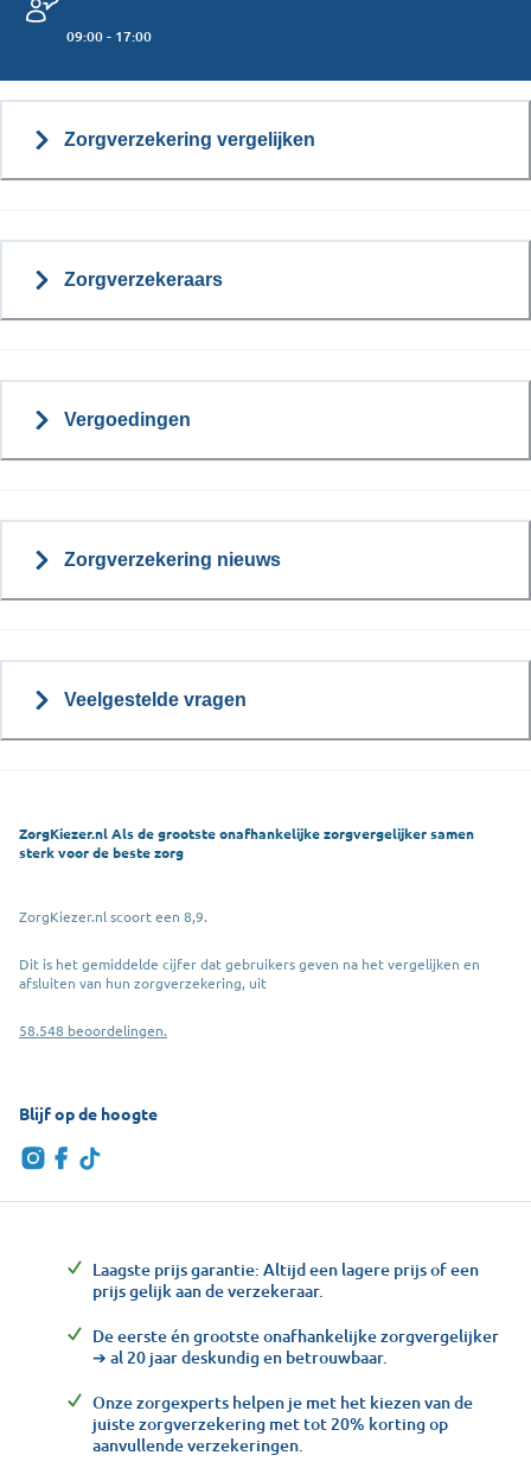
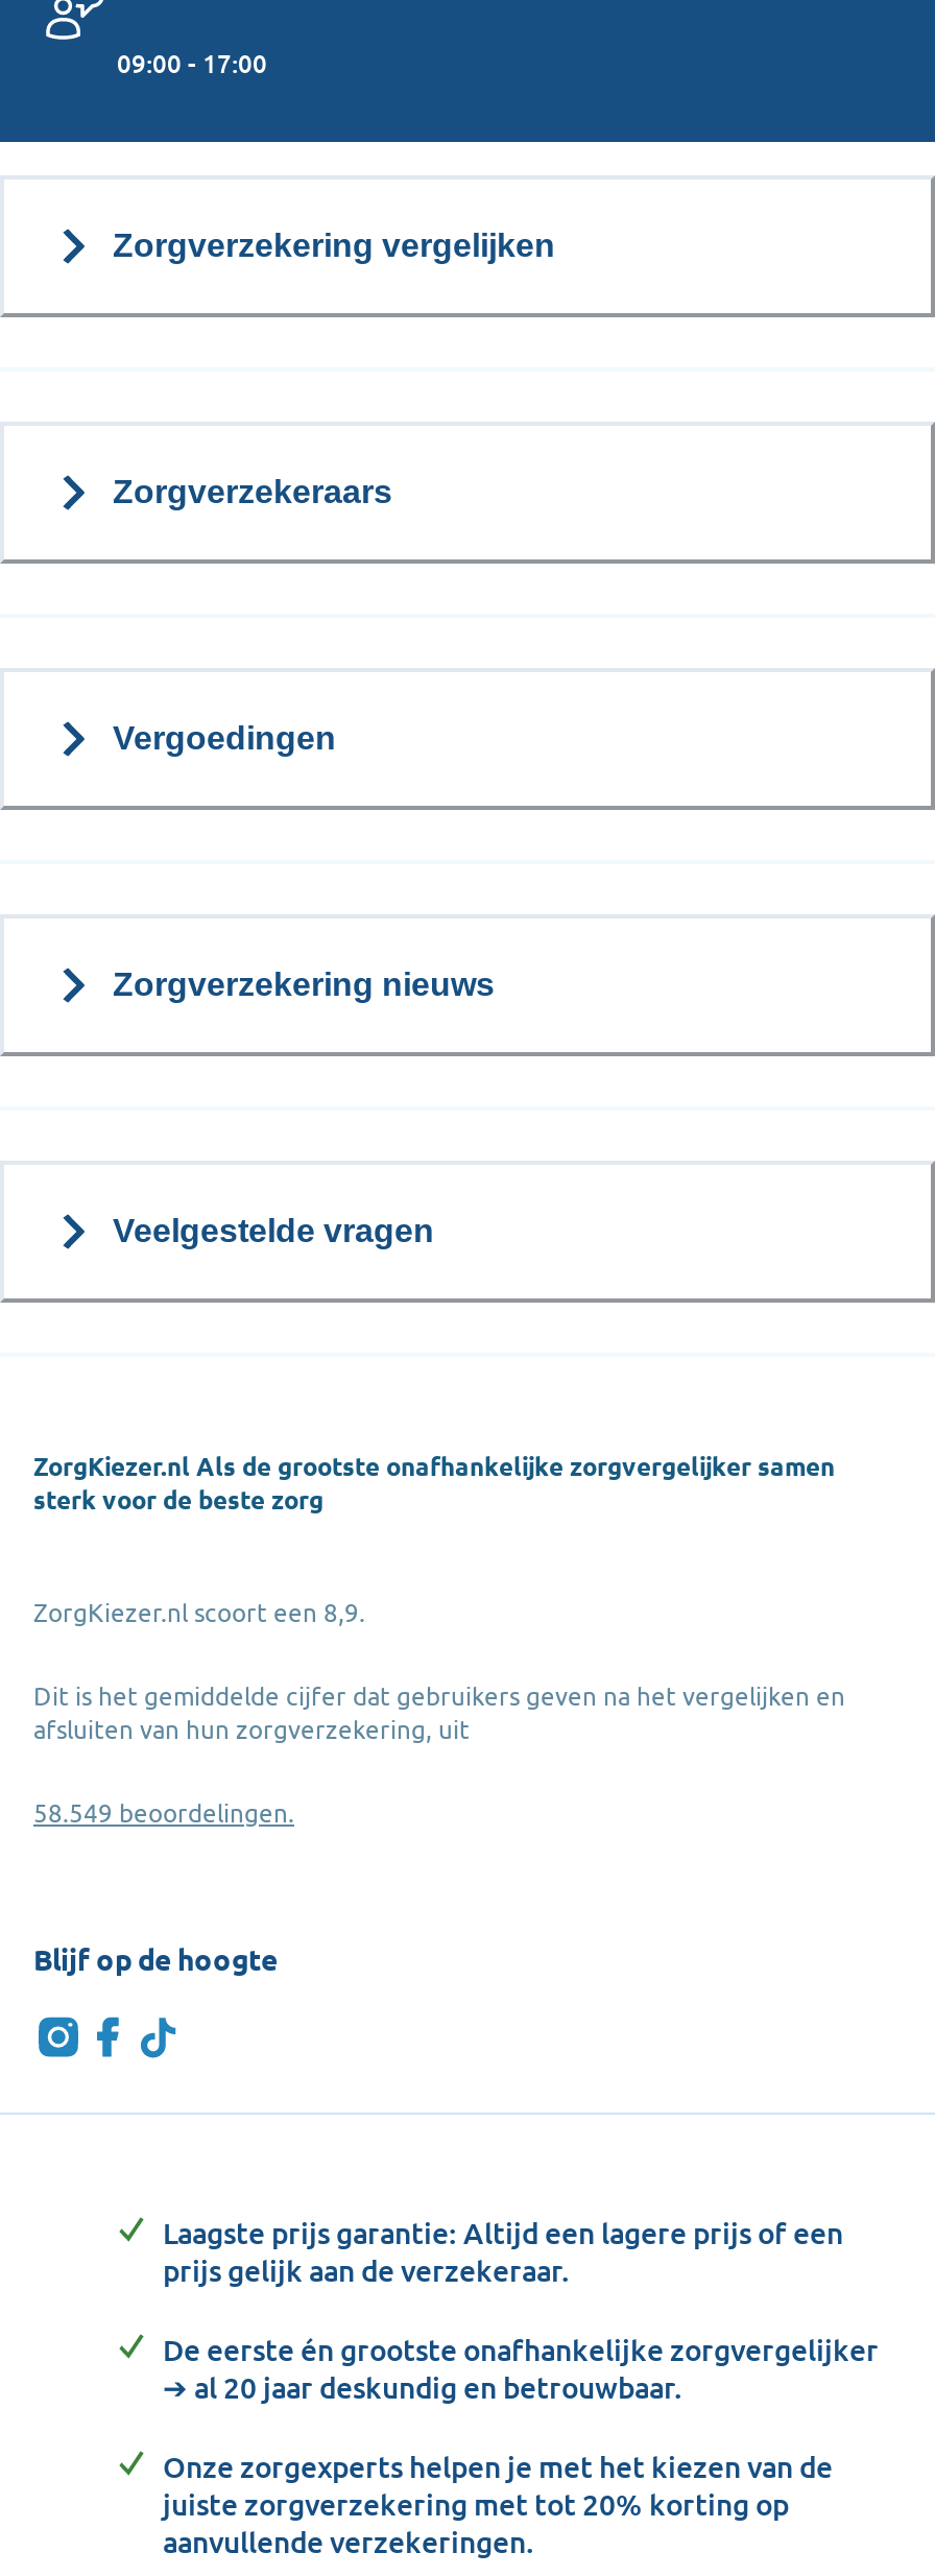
[19,1021,167,1040] 58.548 beoordelingen. -> [33,1796,294,1830] 58.549 beoordelingen.

